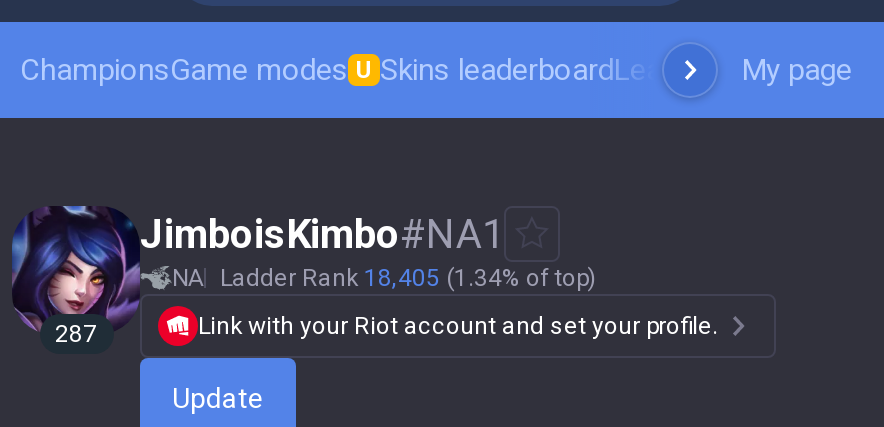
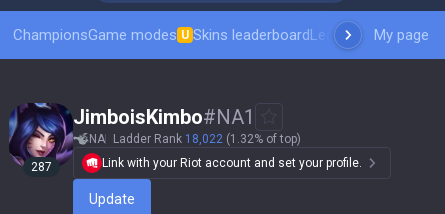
[172,264,596,292] NA Ladder Rank 18,405 (1.34% of top) -> [89,132,301,146] NA Ladder Rank 18,022 (1.32% of top)

